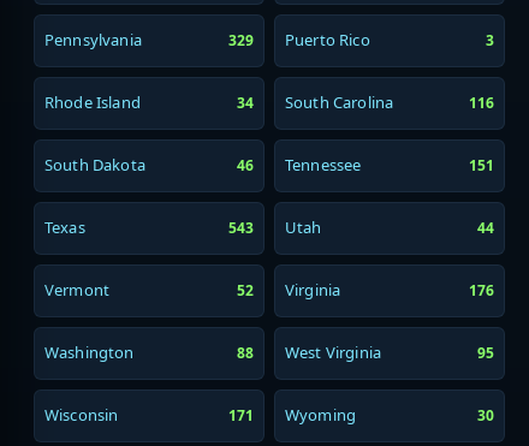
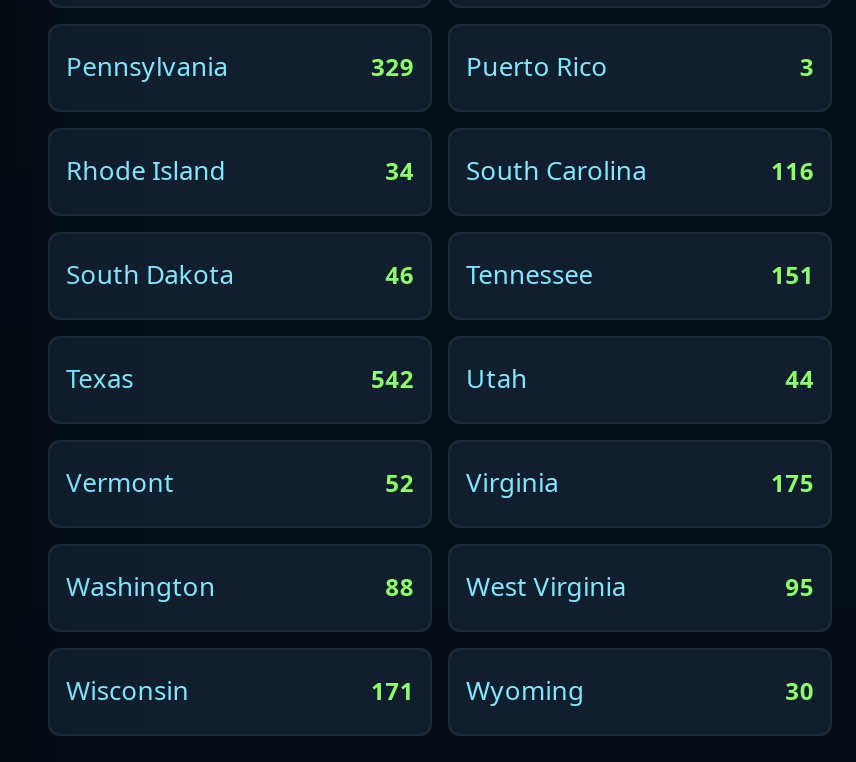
[228,217,322,239] 543 Utah -> [371,361,527,397] 542 Utah
[468,280,494,301] 176 -> [771,466,814,500] 175

